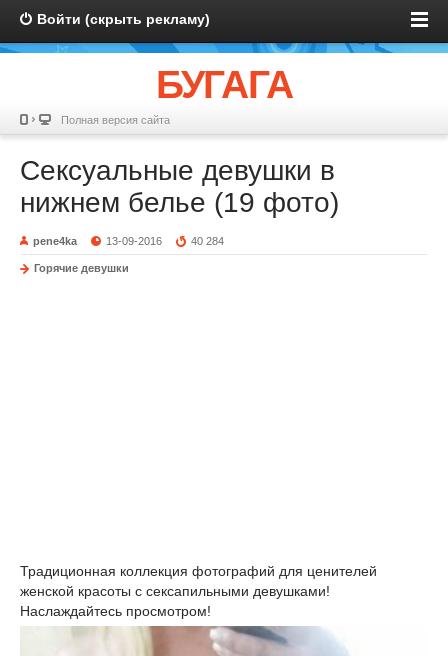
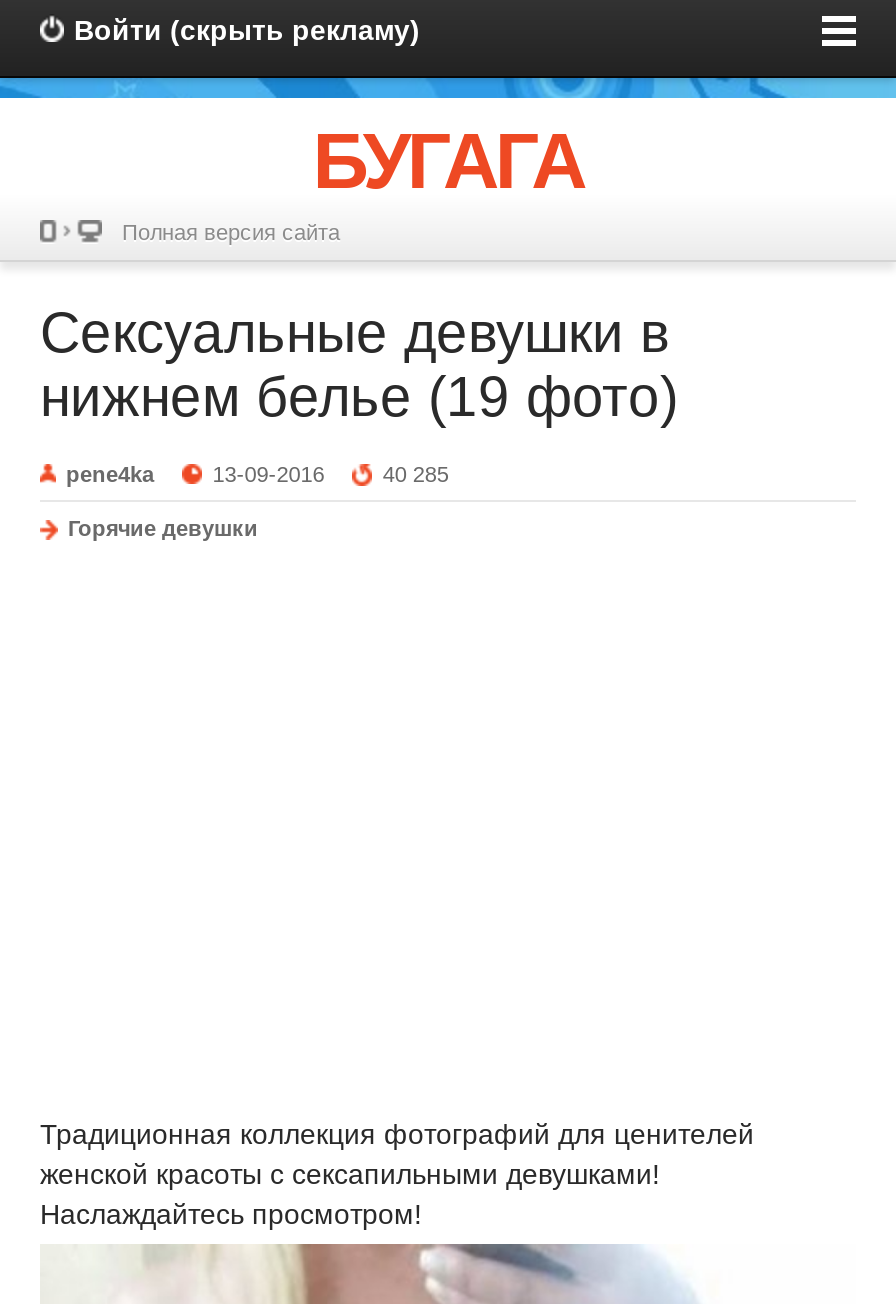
[191,235,224,247] 40 284 -> [383,462,449,486] 40 285

